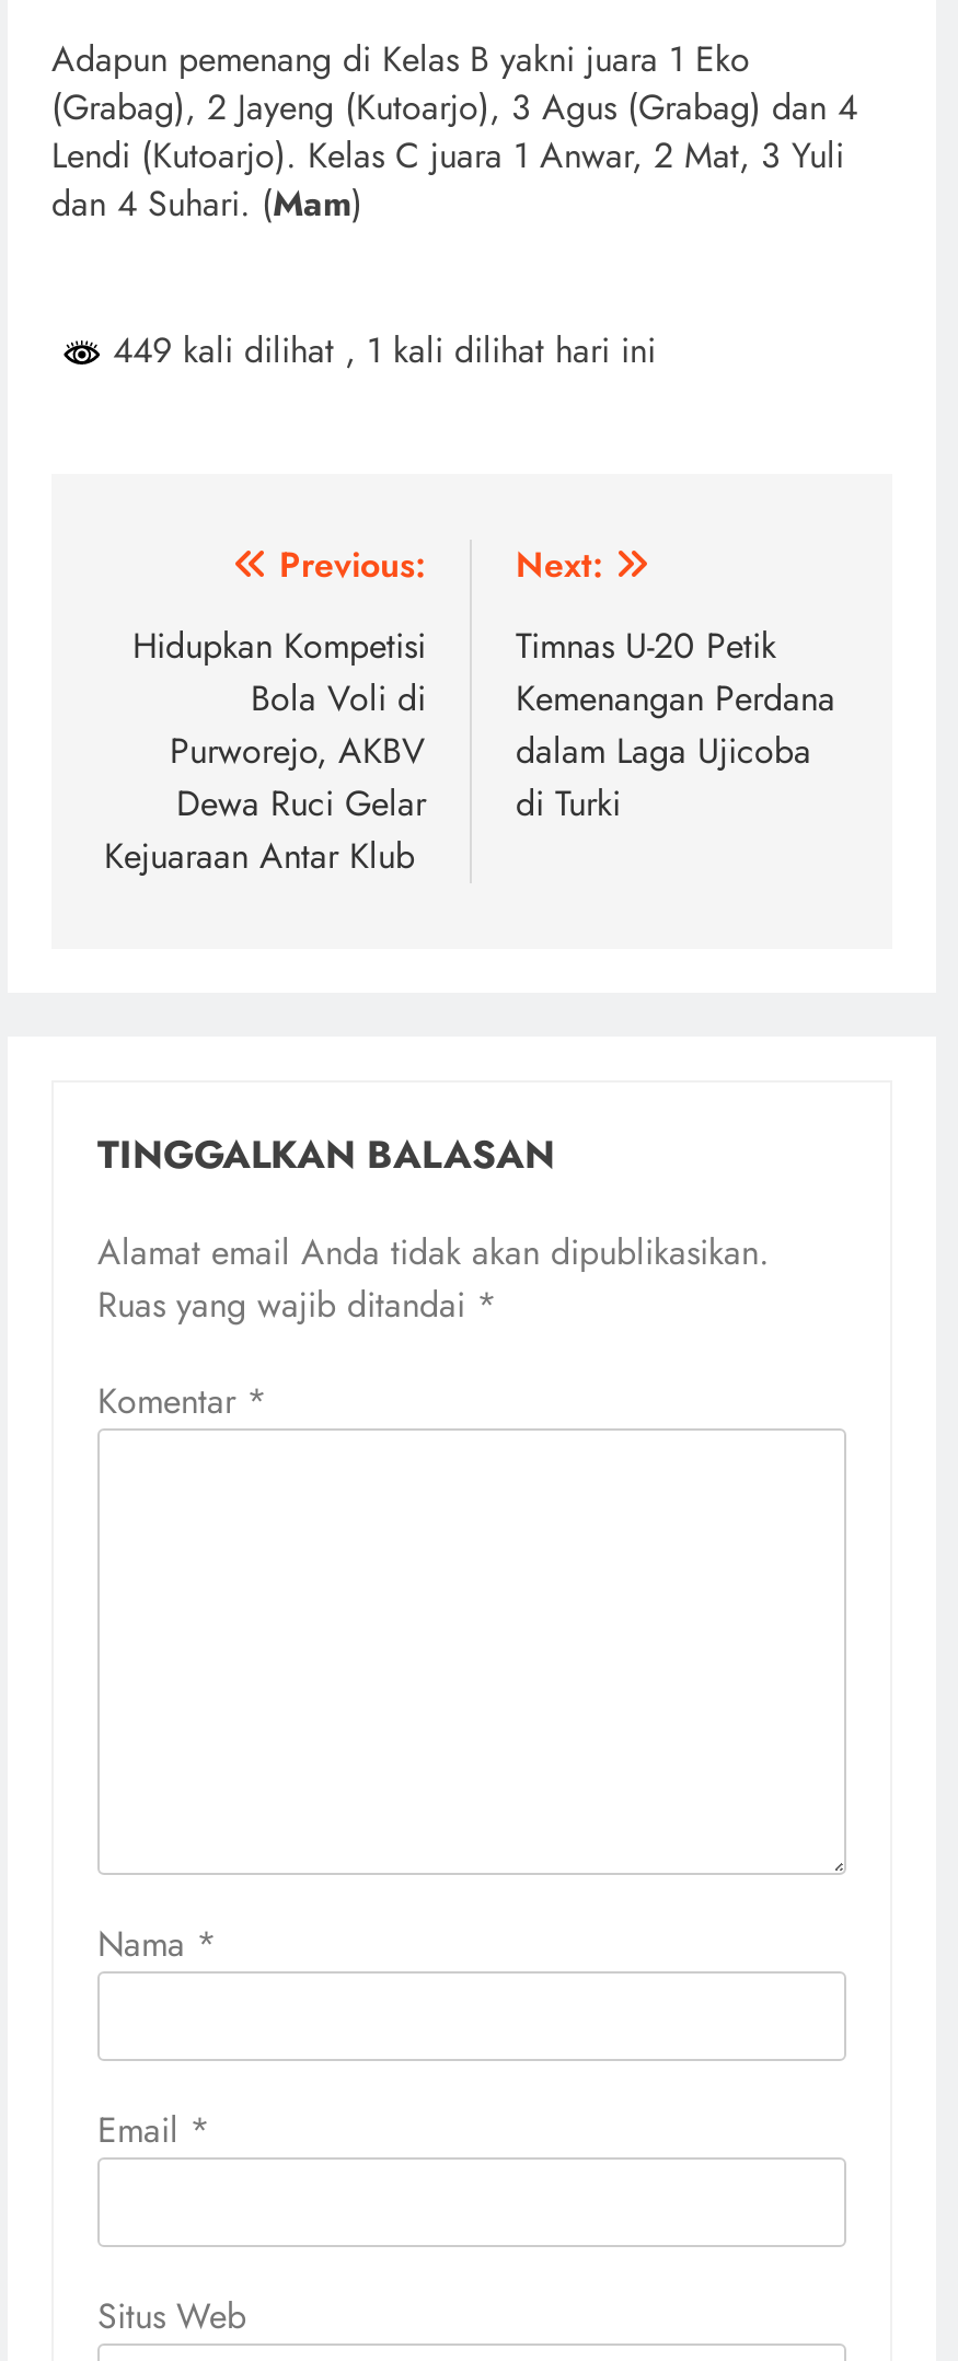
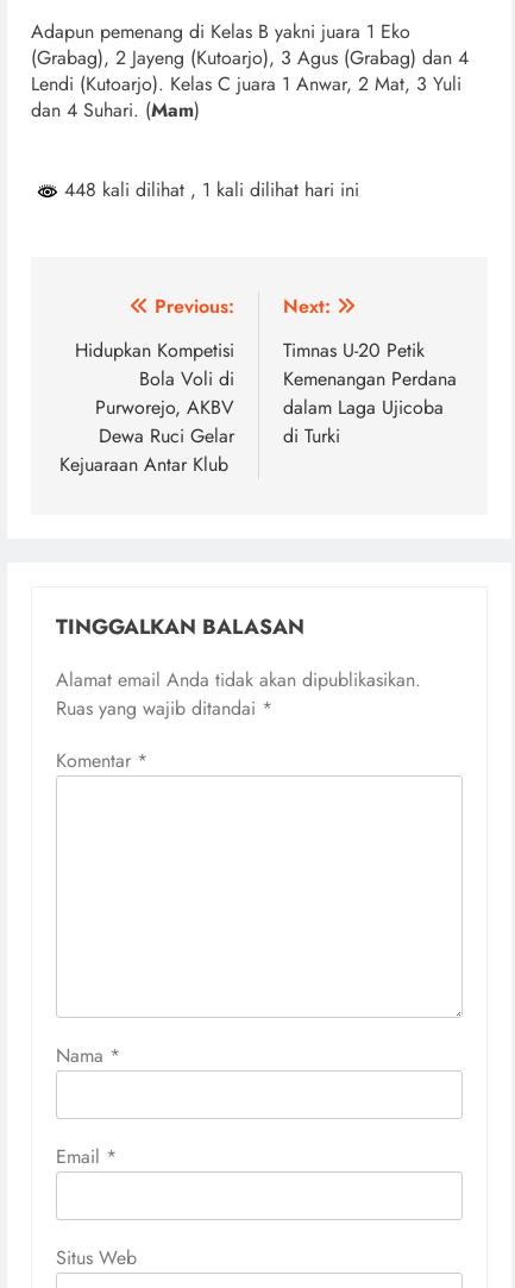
[102,324,656,375] 449 kali dilihat, 1 kali dilihat hari ini -> [58,176,359,204] 448 kali dilihat, 1 kali dilihat hari ini

